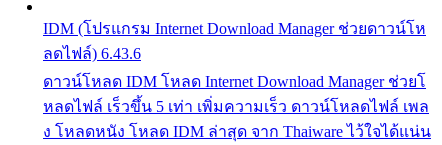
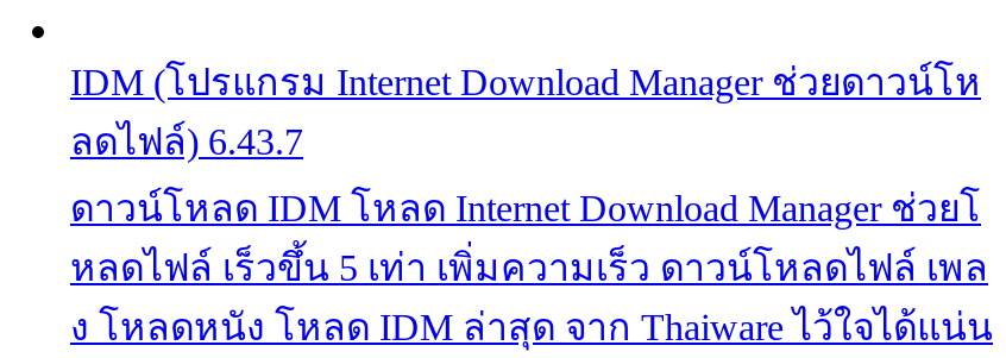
[43,45,141,62] ลดไฟล์) 6.43.6 -> [70,121,303,162] ลดไฟล์) 6.43.7

